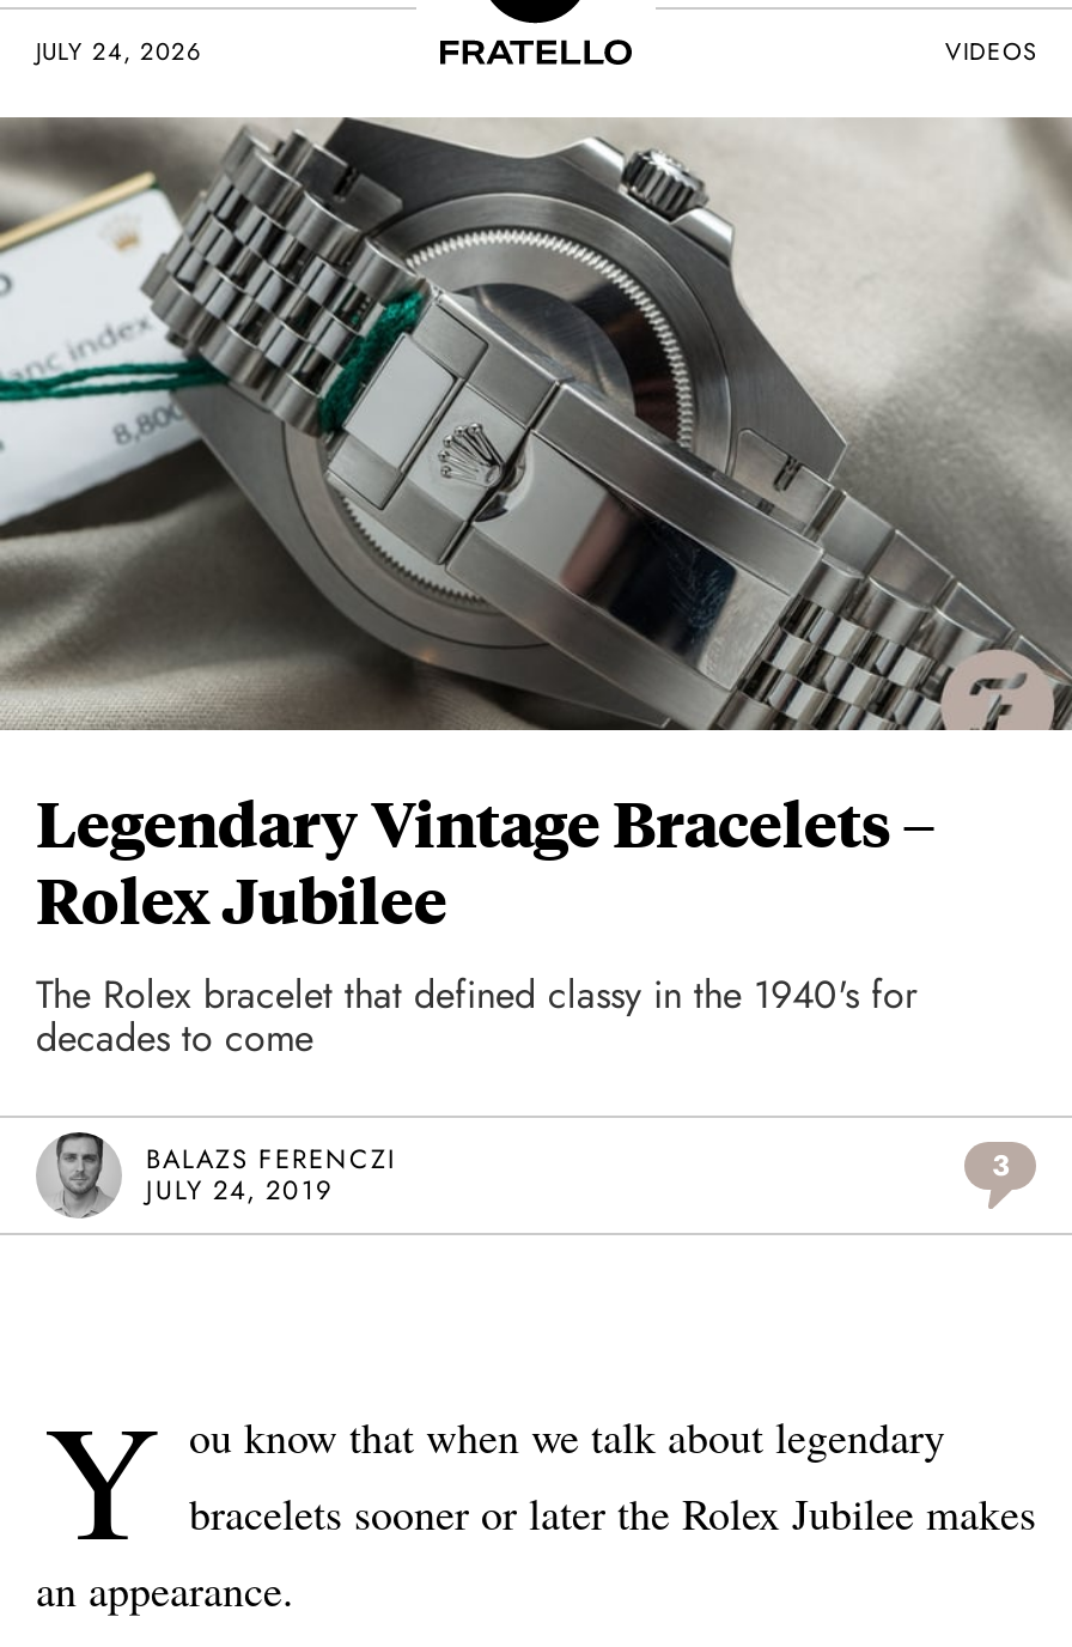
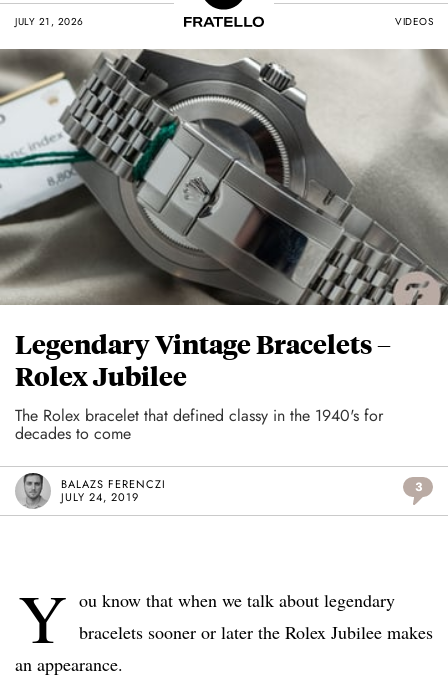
[36,34,202,69] JULY 24, 2026 -> [15,14,83,29] JULY 21, 2026

